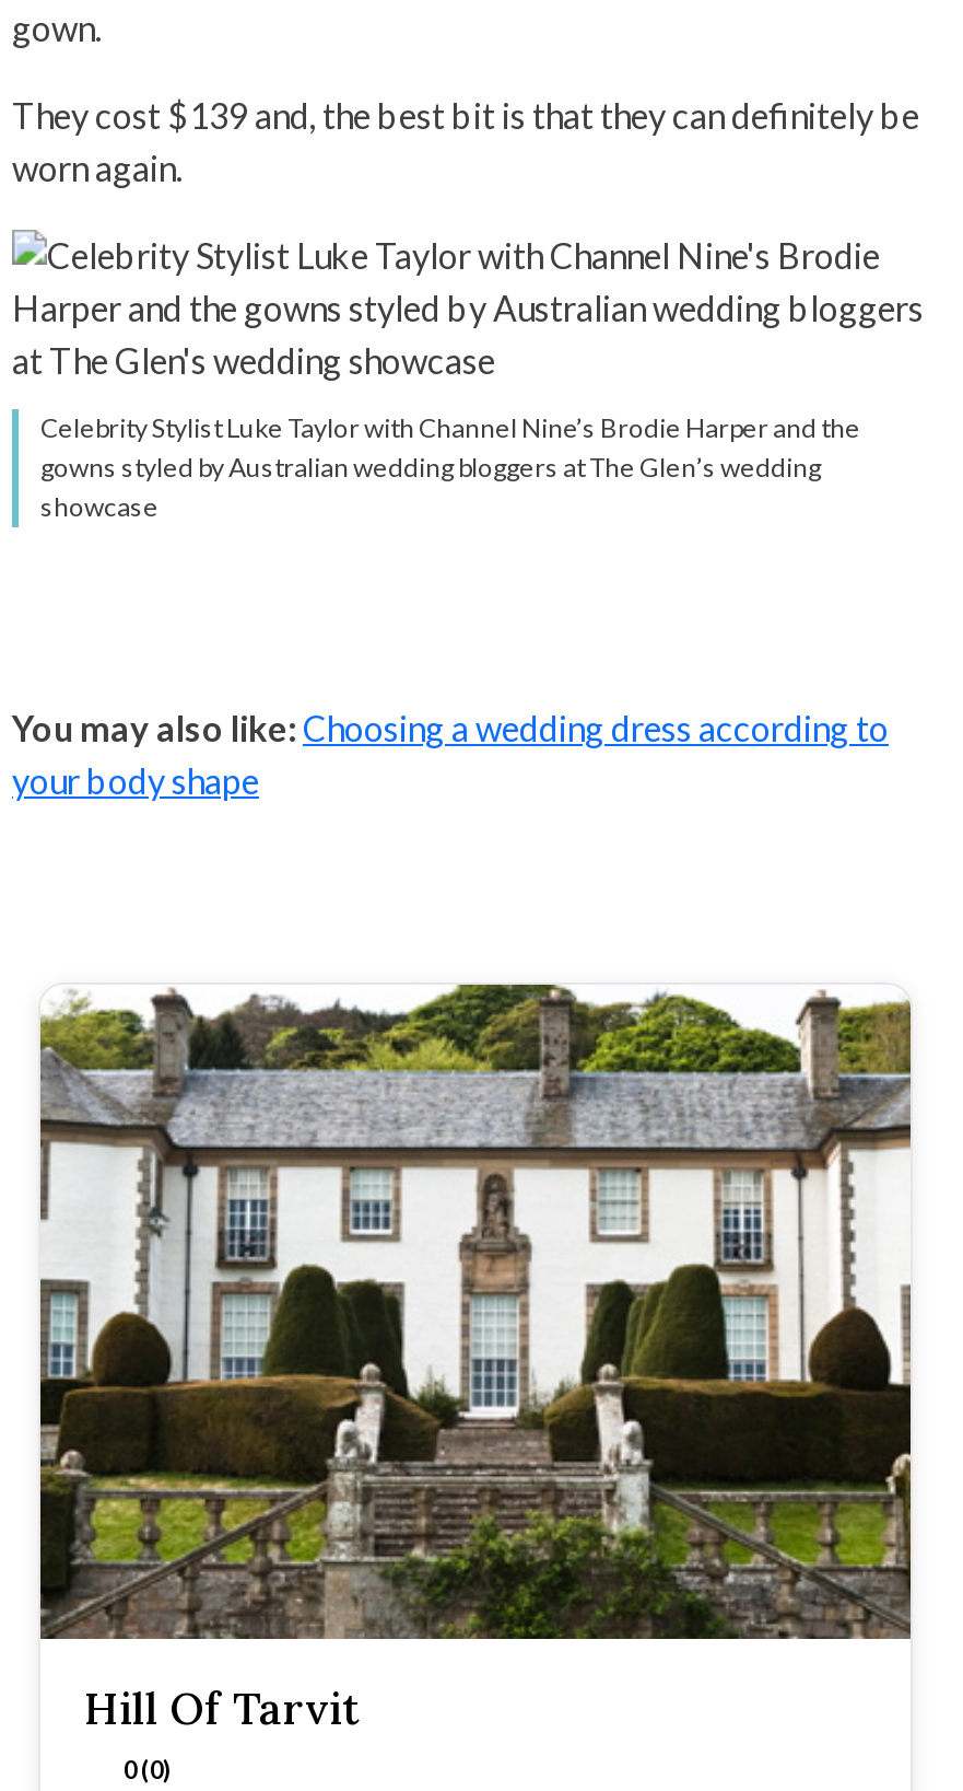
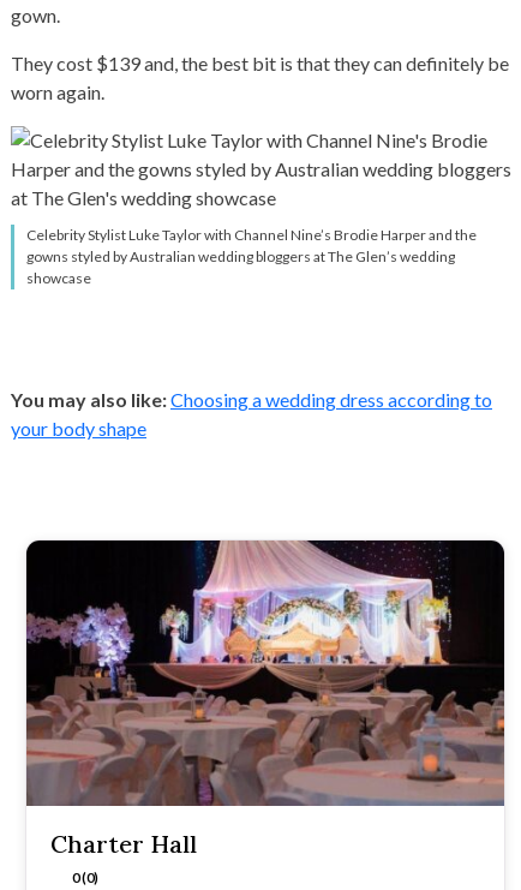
[38,982,913,1735] [image] | Hill Of Tarvit -> [26,539,505,859] [image] | Charter Hall

